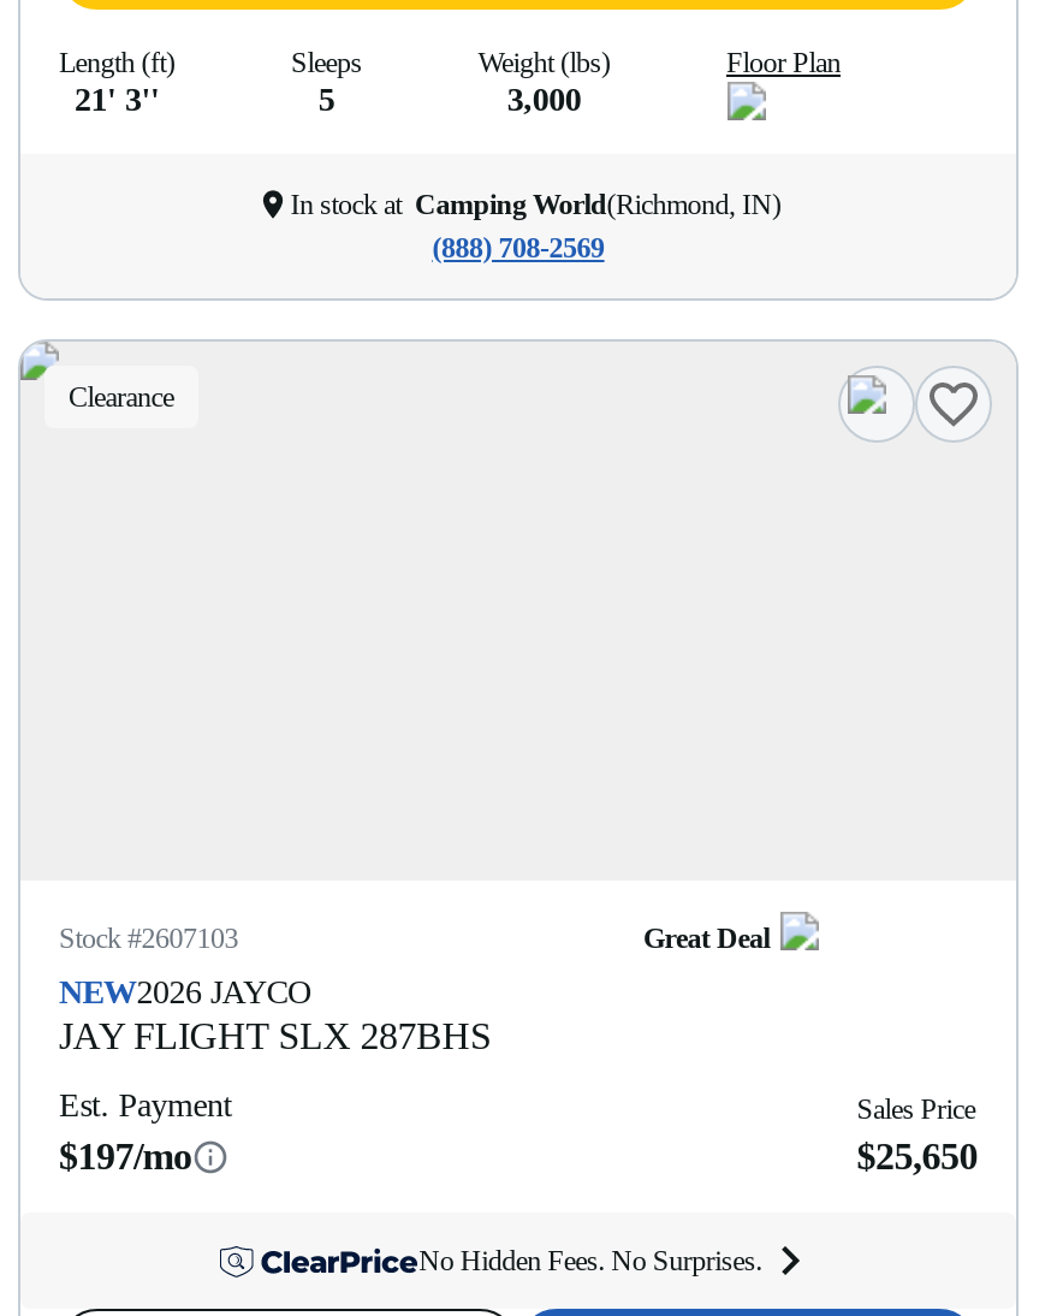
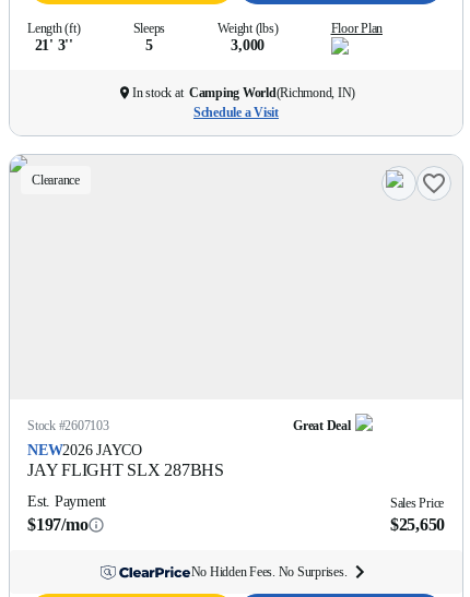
[432,231,604,265] (888) 708-2569 -> [193,105,279,120] Schedule a Visit

